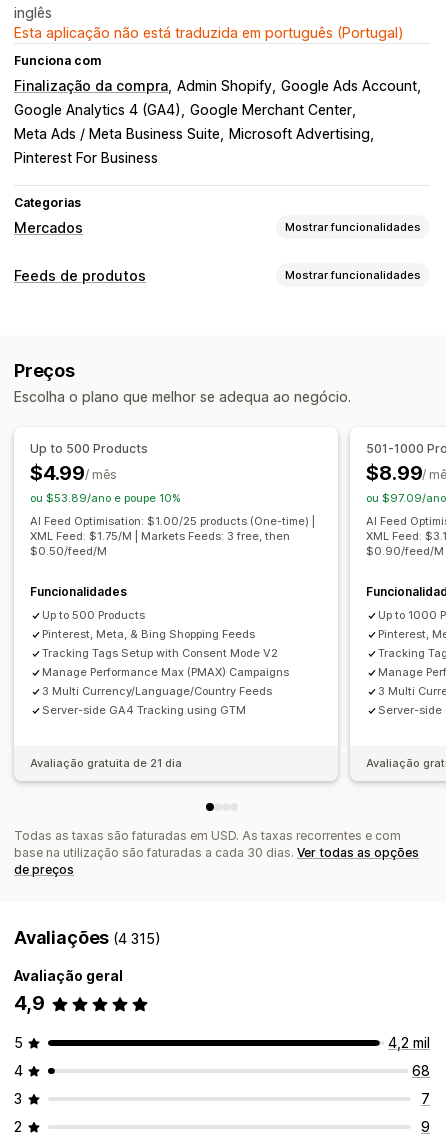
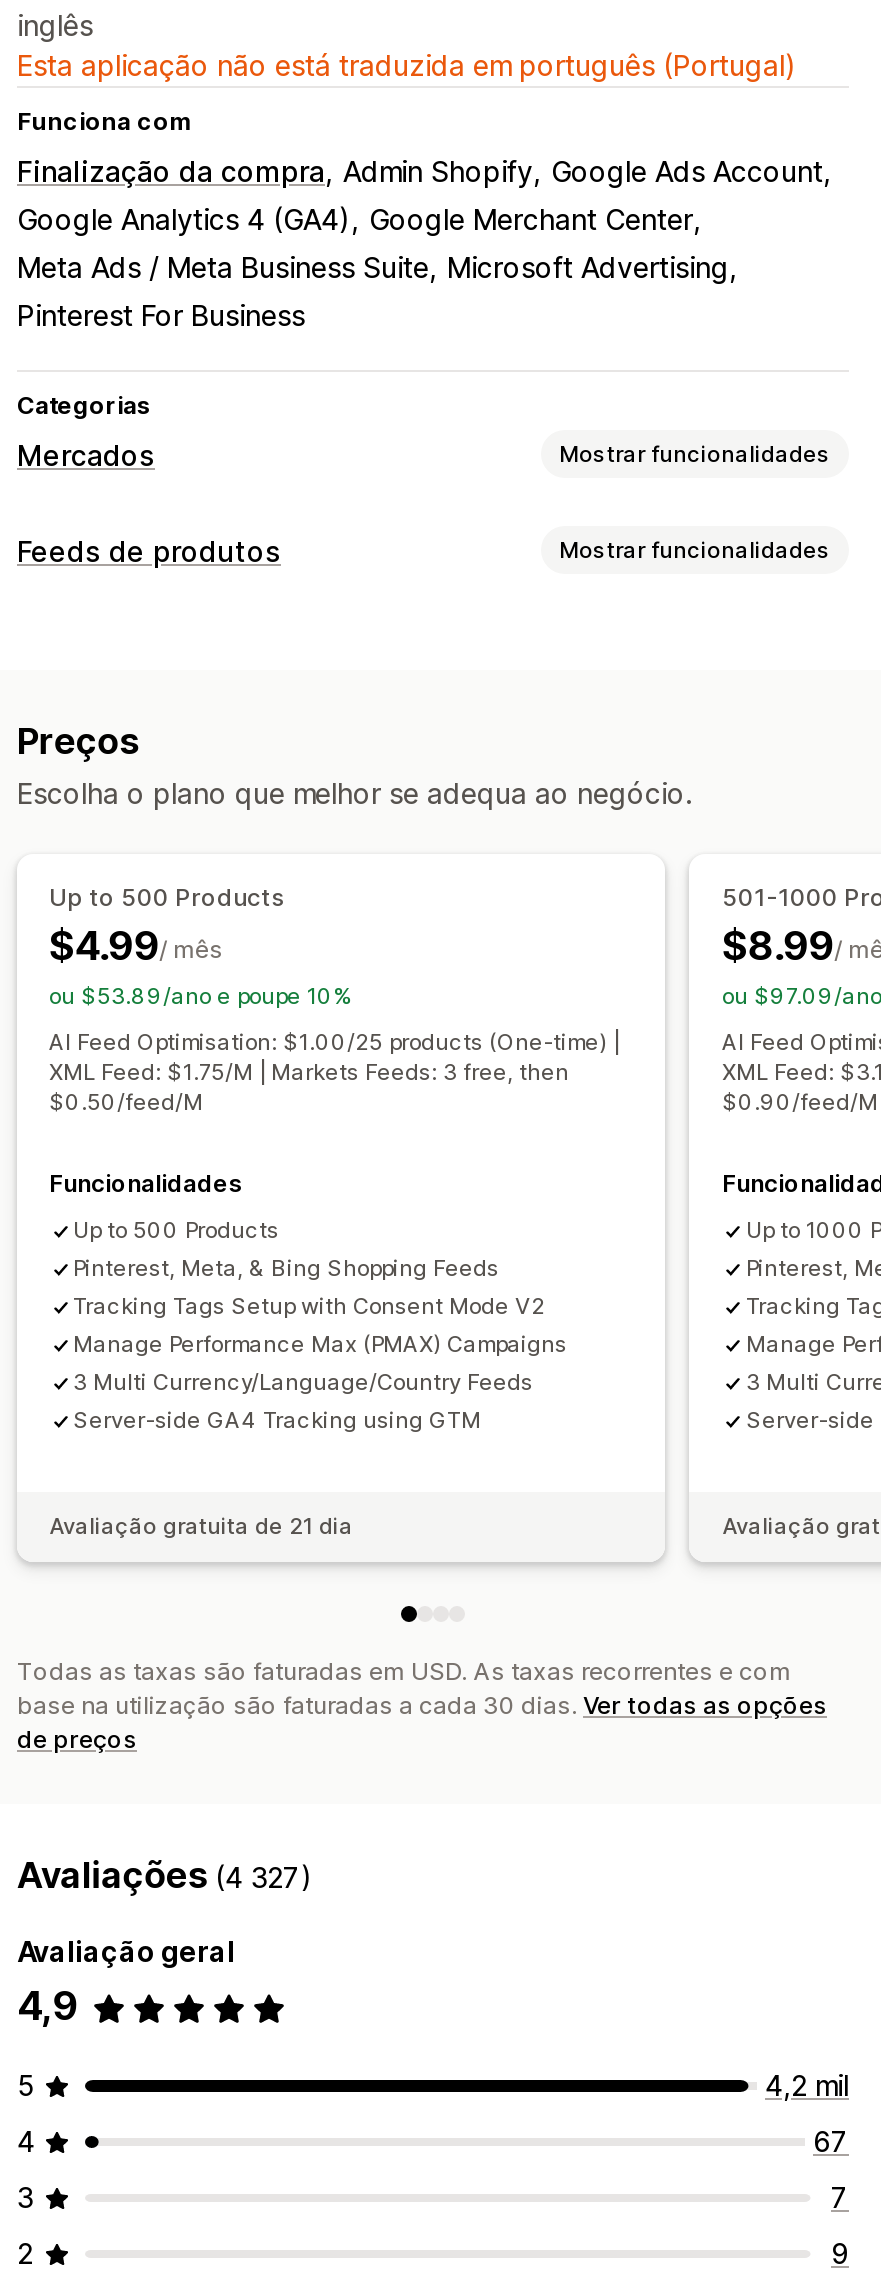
[14,927,161,948] Avaliações (4 315) -> [17,1855,313,1897] Avaliações (4 327)
[412,1062,430,1079] 68 -> [813,2125,849,2159] 67

